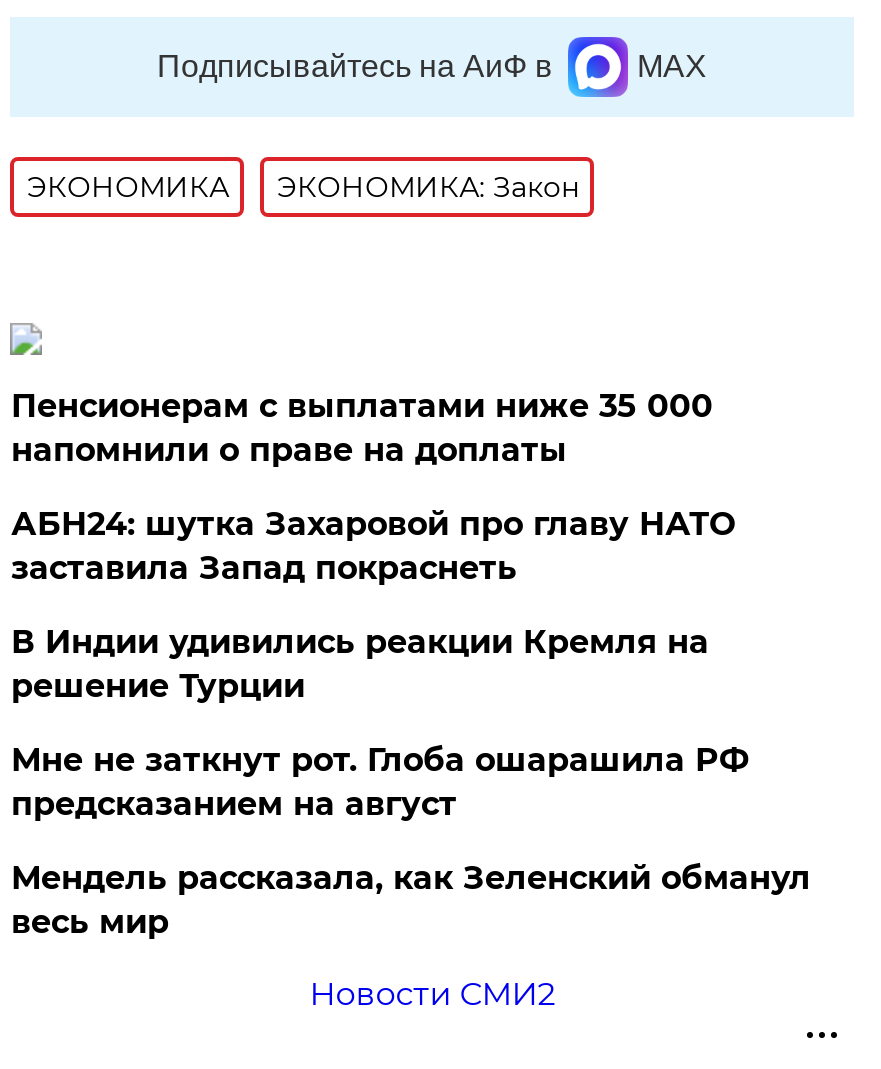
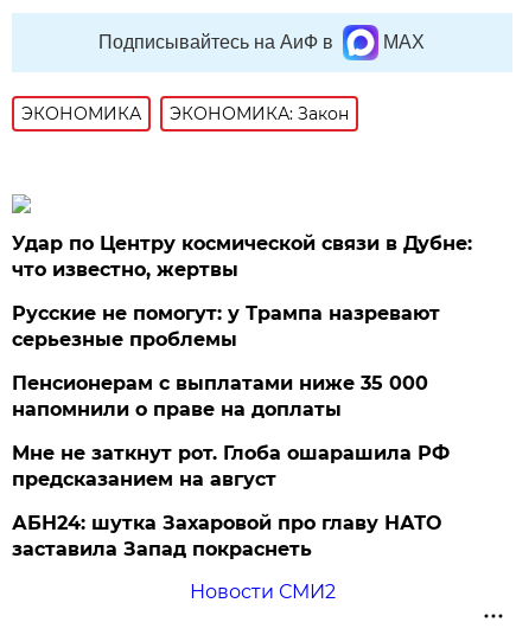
none -> [12,232,473,350] Удар по Центру космической связи в Дубне: | что известно, жертвы | Русские не помогут: у Трампа назревают | серьезные проблемы
moved [11,387,713,469] -> [12,372,429,420]: Пенсионерам с выплатами ниже 35 000 | напомнили о праве на доплаты
moved [11,505,735,587] -> [12,512,442,560]: АБН24: шутка Захаровой про главу НАТО | заставила Запад покраснеть
[11,623,709,705] В Индии удивились реакции Кремля на | решение Турции -> none
[11,859,811,941] Мендель рассказала, как Зеленский обманул | весь мир -> none

